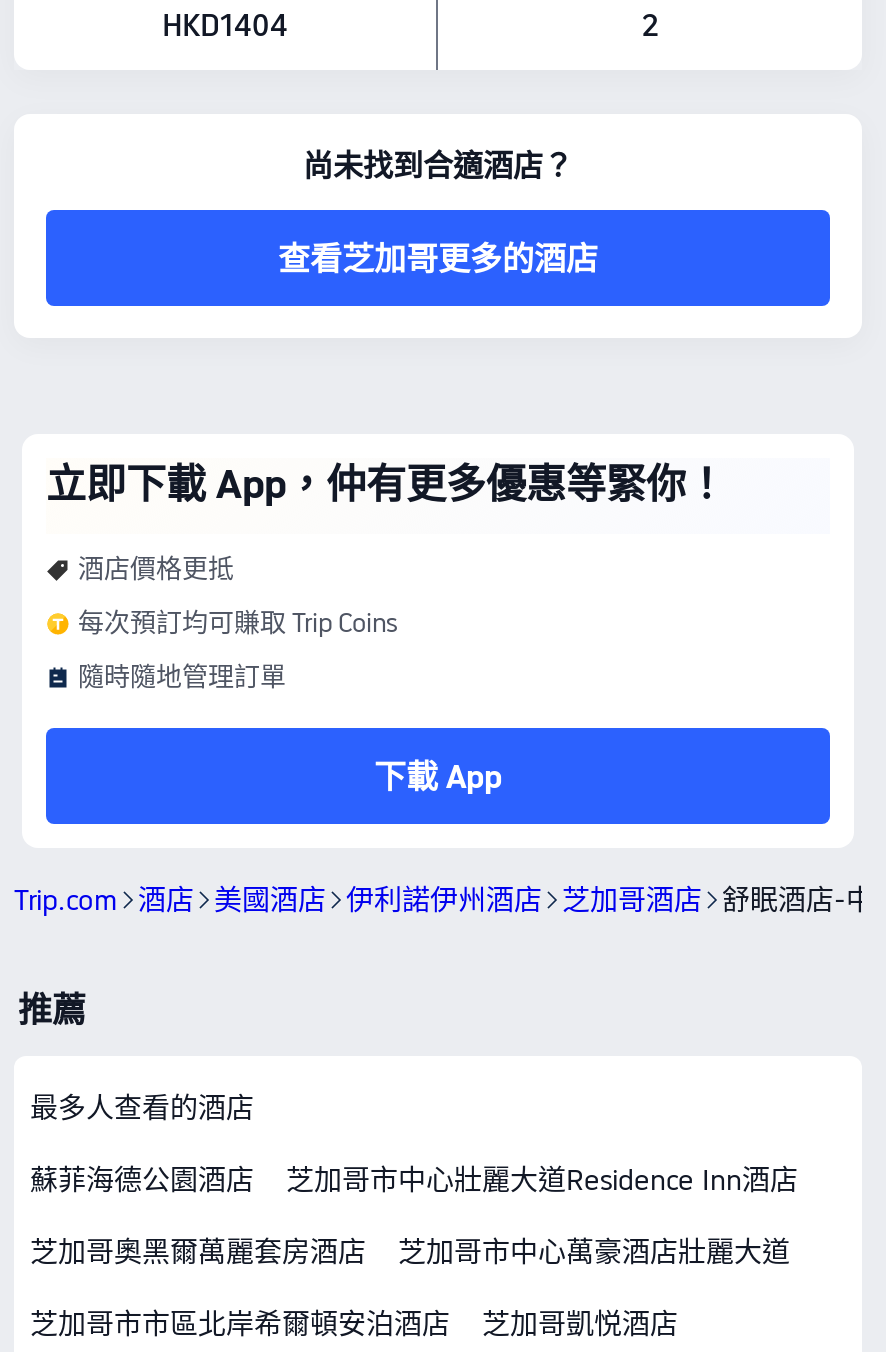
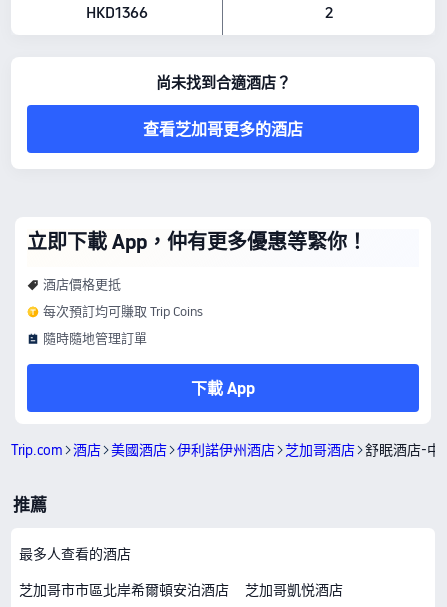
[162,8,288,44] HKD1404 -> [85,4,147,22] HKD1366
[30,1164,798,1268] 蘇菲海德公園酒店 | 芝加哥市中心壯麗大道Residence Inn酒店 | 芝加哥奧黑爾萬麗套房酒店 | 芝加哥市中心萬豪酒店壯麗大道 -> none

